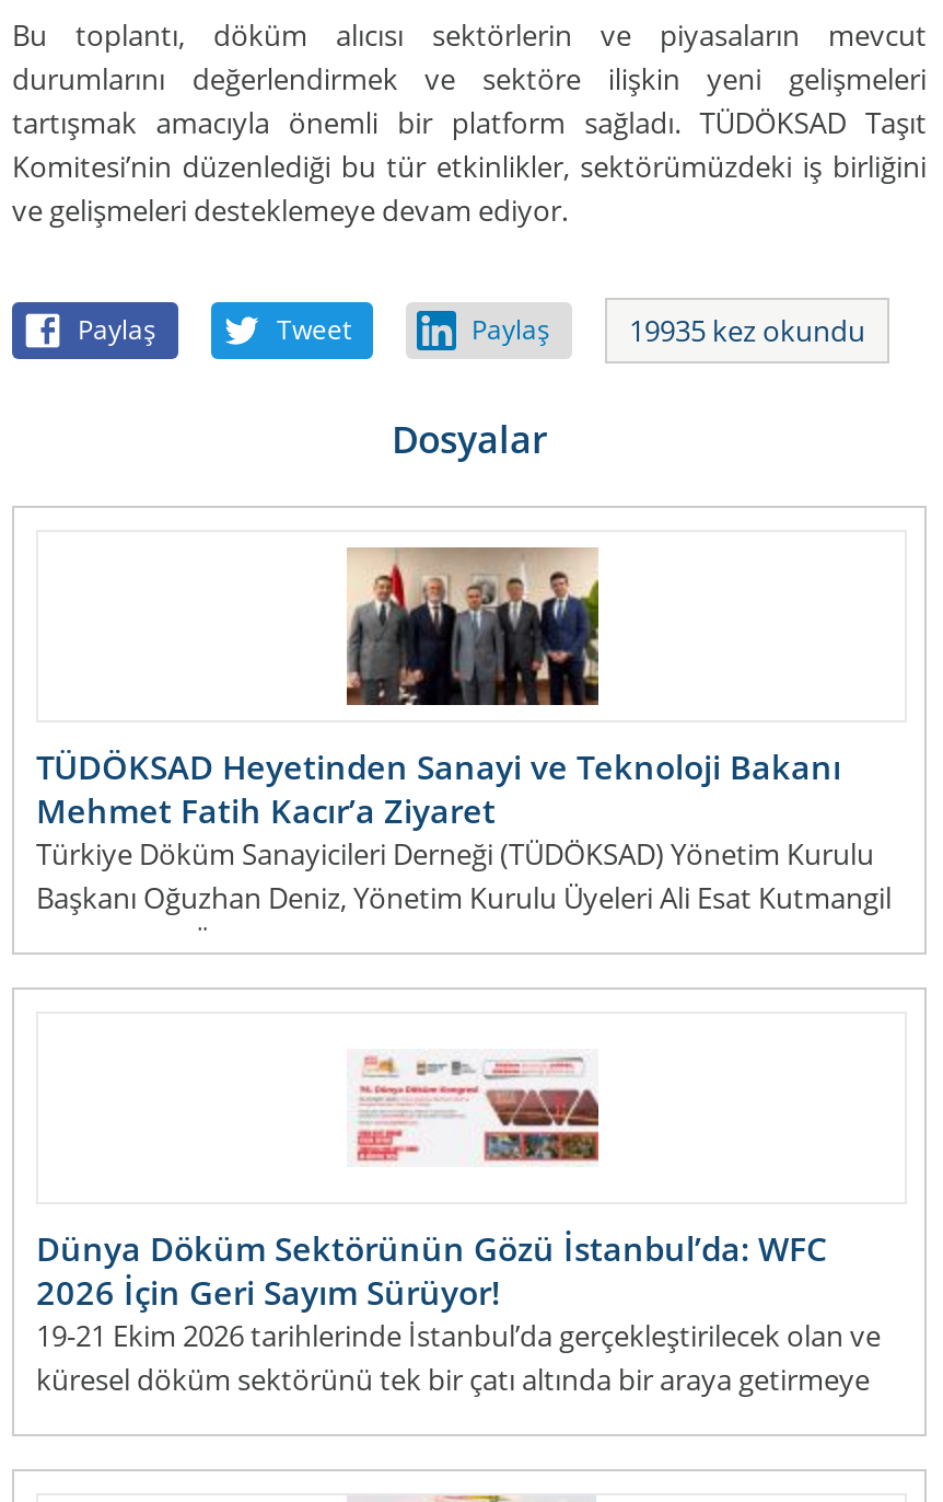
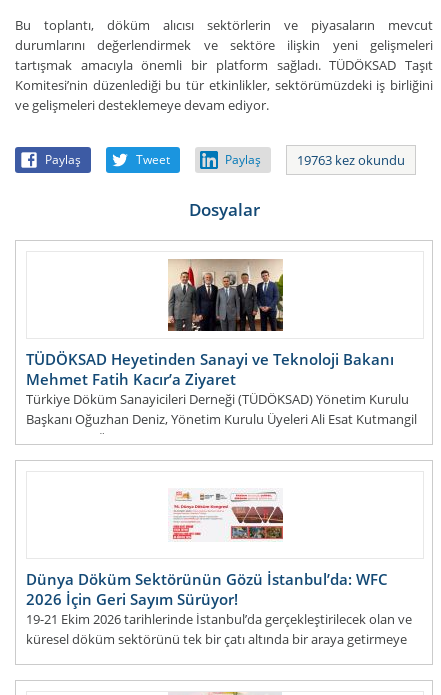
[629,311,865,351] 19935 kez okundu -> [297,151,405,169] 19763 kez okundu

